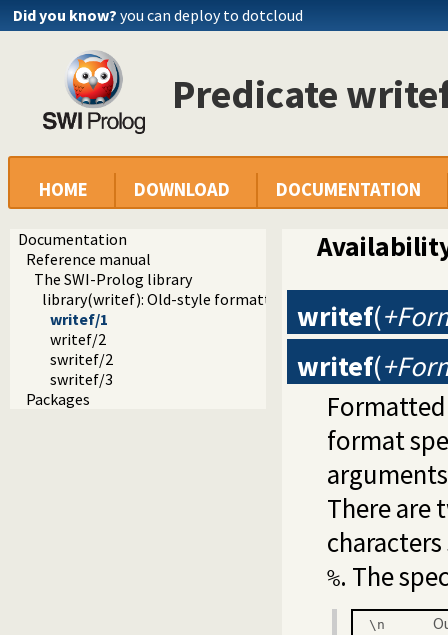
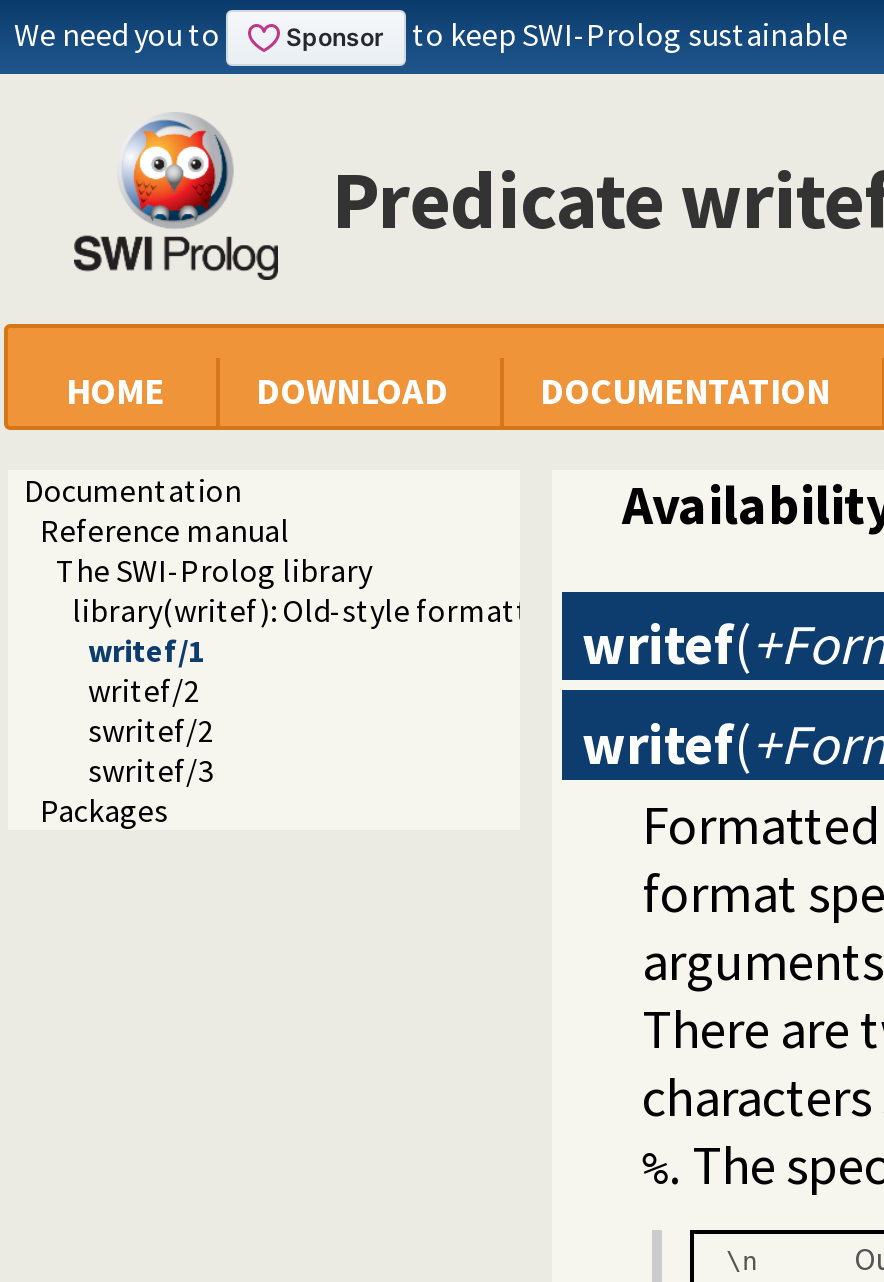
[13,5,303,25] Did you know? you can deploy to dotcloud -> [14,14,848,54] We need you to | to keep SWI-Prolog sustainable

